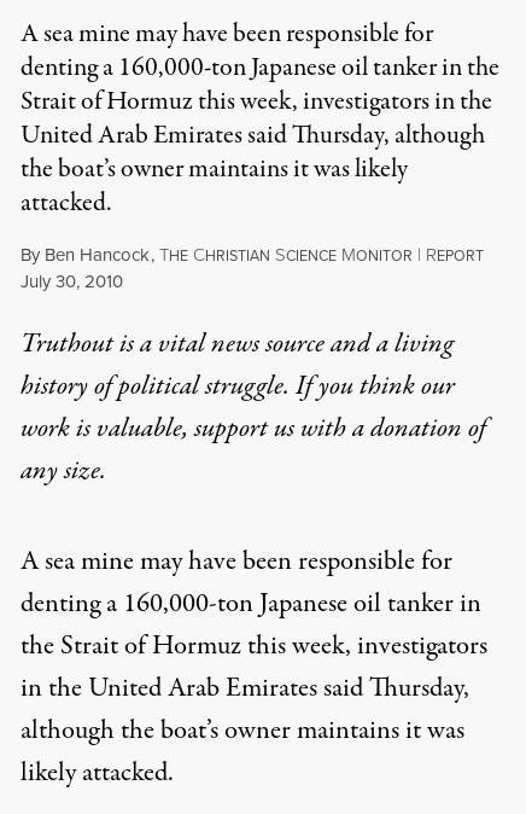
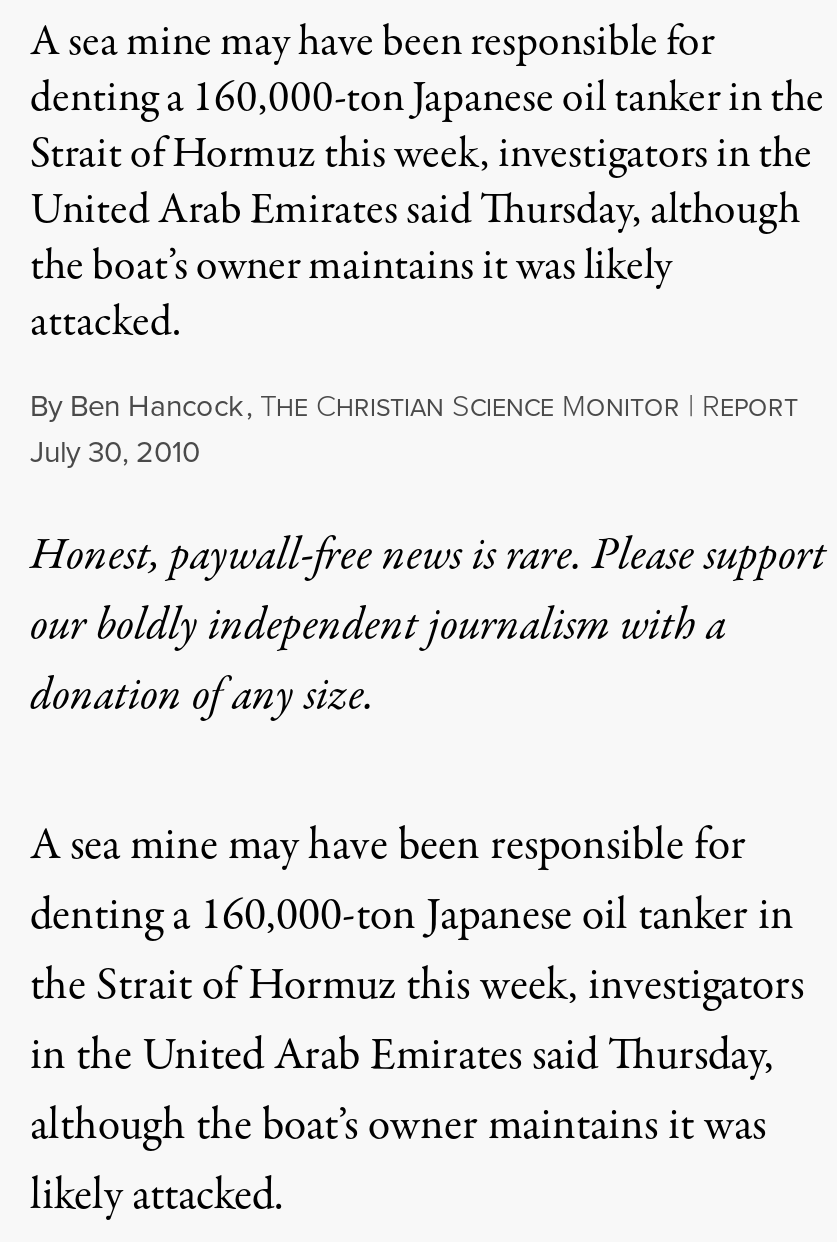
[21,325,486,490] Truthout is a vital news source and a living | history of political struggle. If you think our | work is valuable, support us with a donation of | any size. -> [30,524,826,728] Honest, paywall-free news is rare. Please support | our boldly independent journalism with a | donation of any size.

